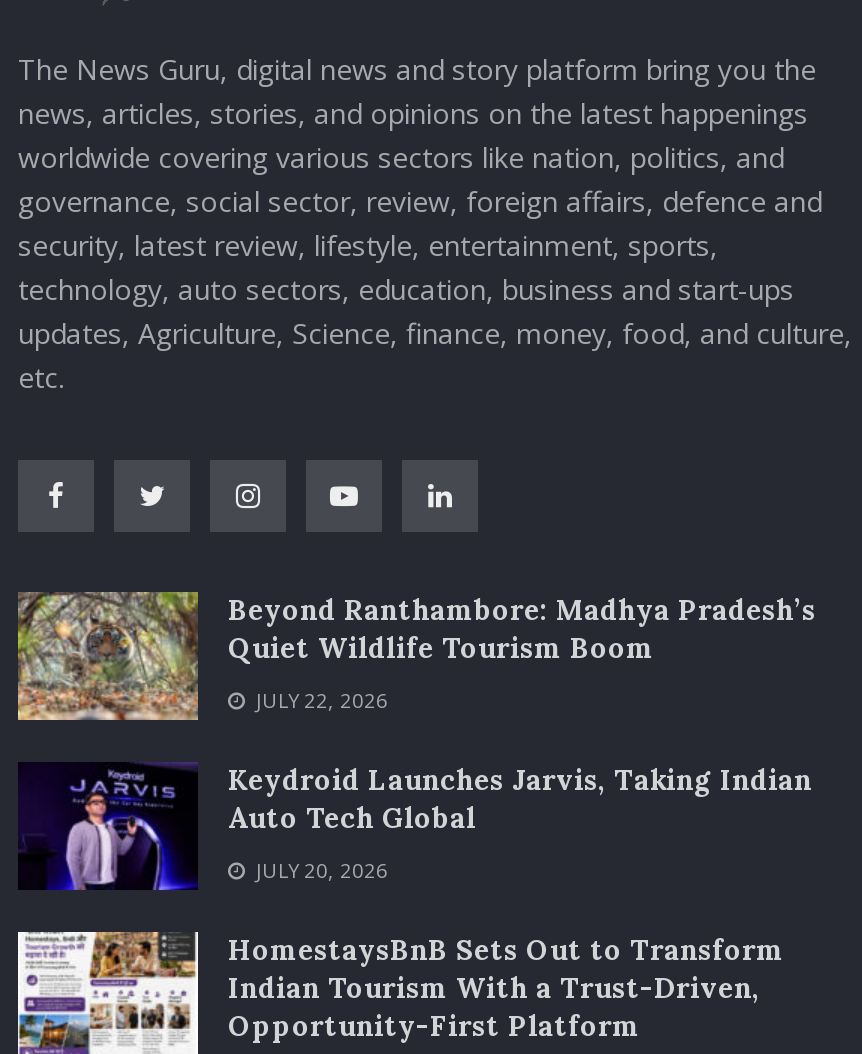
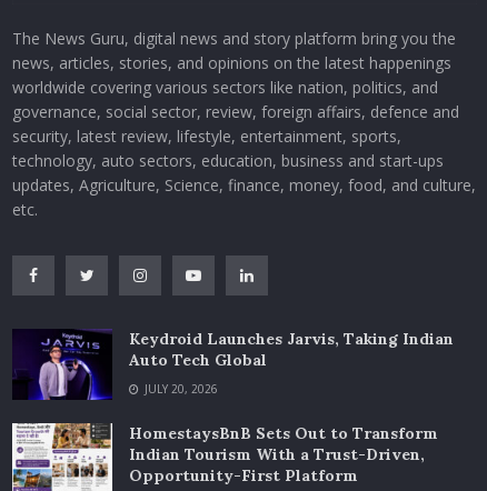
[16,590,816,722] [image] | Beyond Ranthambore: Madhya Pradesh’s | Quiet Wildlife Tourism Boom | JULY 22, 2026 -> none

